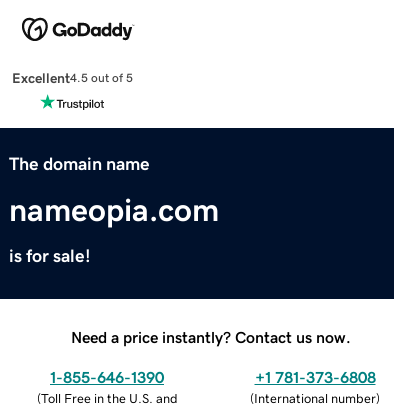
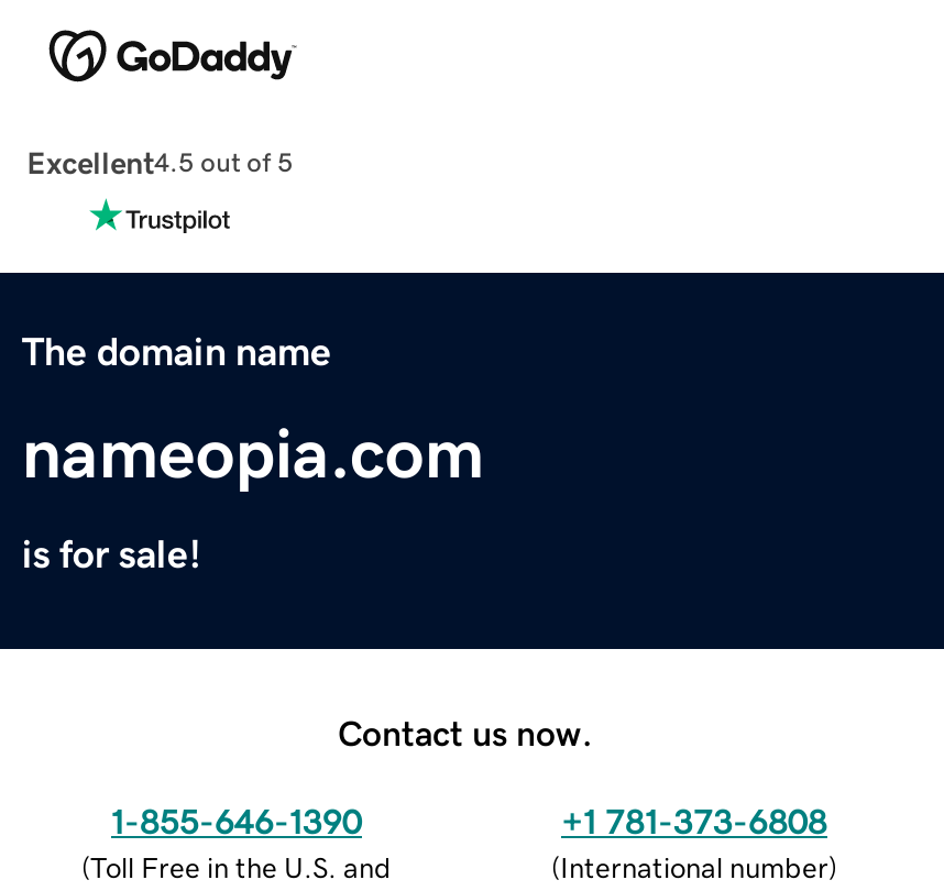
[71,329,351,345] Need a price instantly? Contact us now. -> [338,714,593,749] Contact us now.

